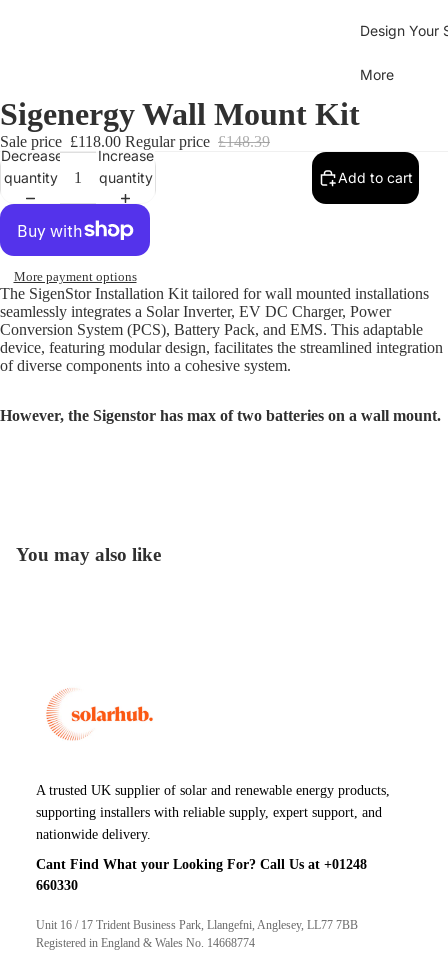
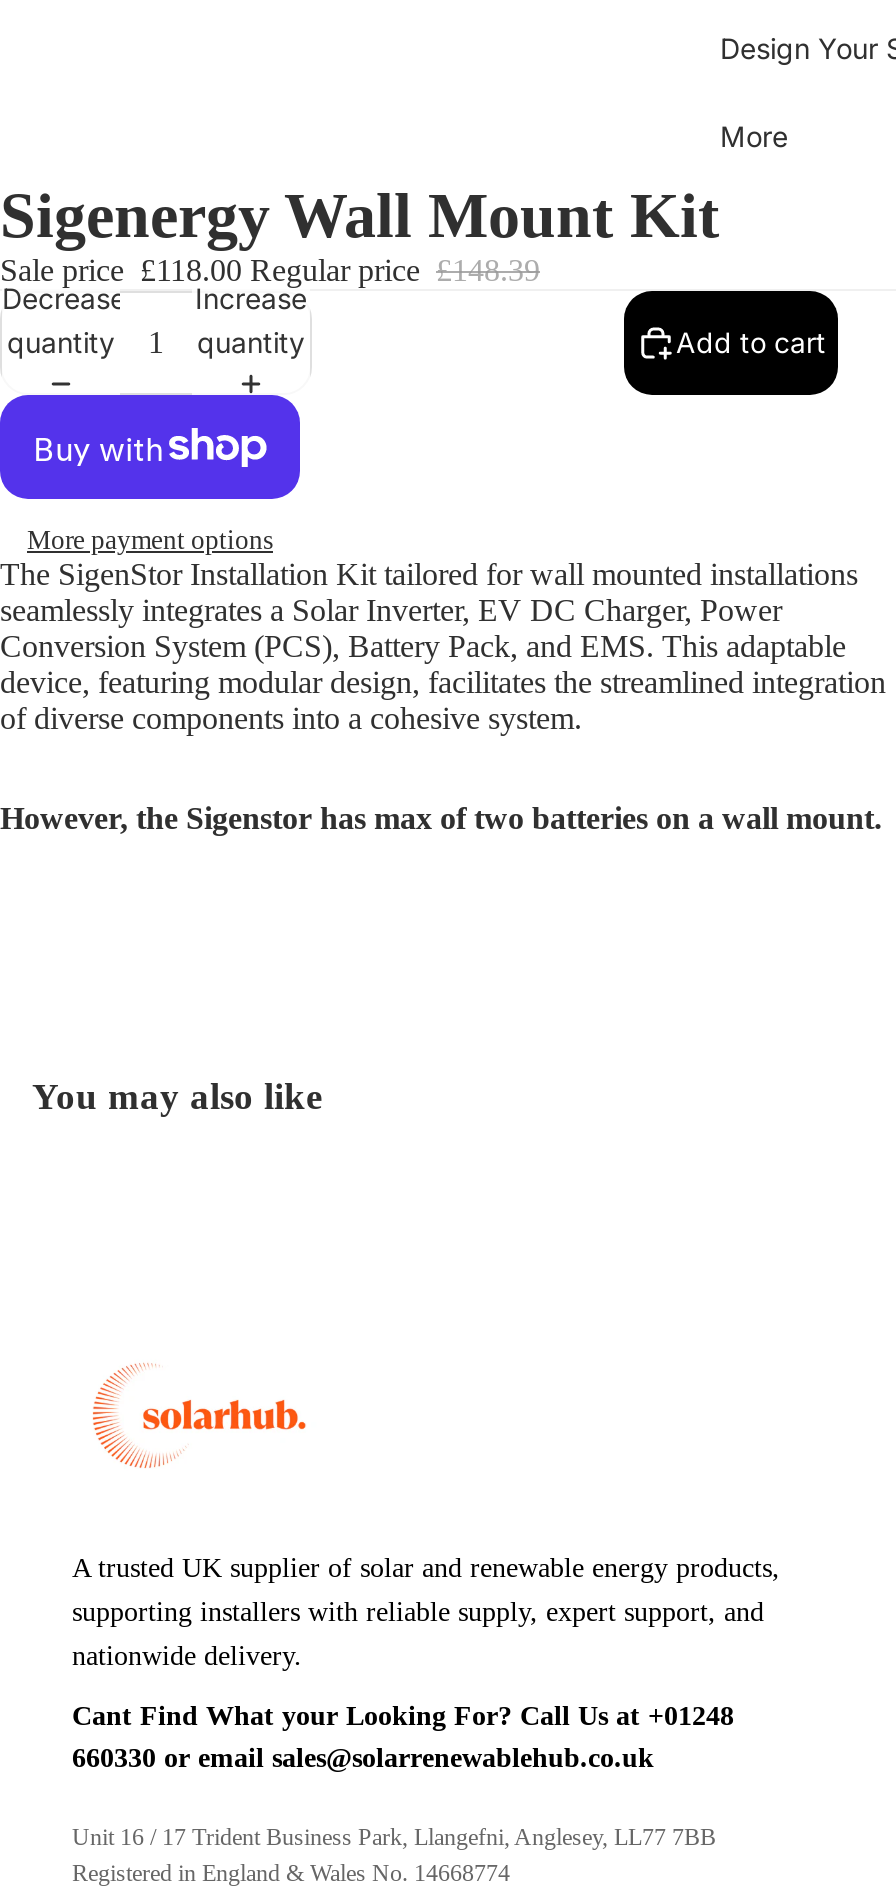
[36,878,78,893] 660330 -> [72,1743,654,1773] 660330 or email sales@solarrenewablehub.co.uk

